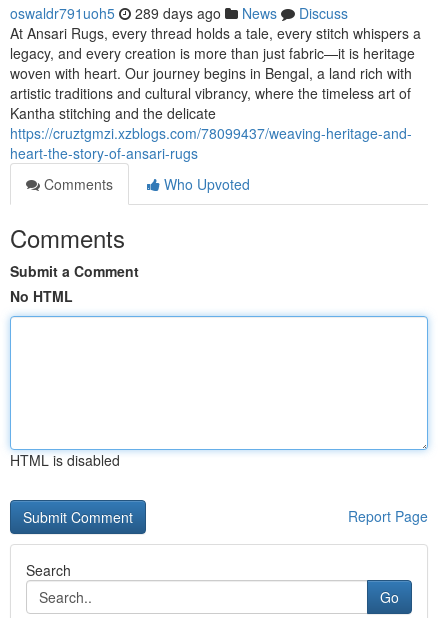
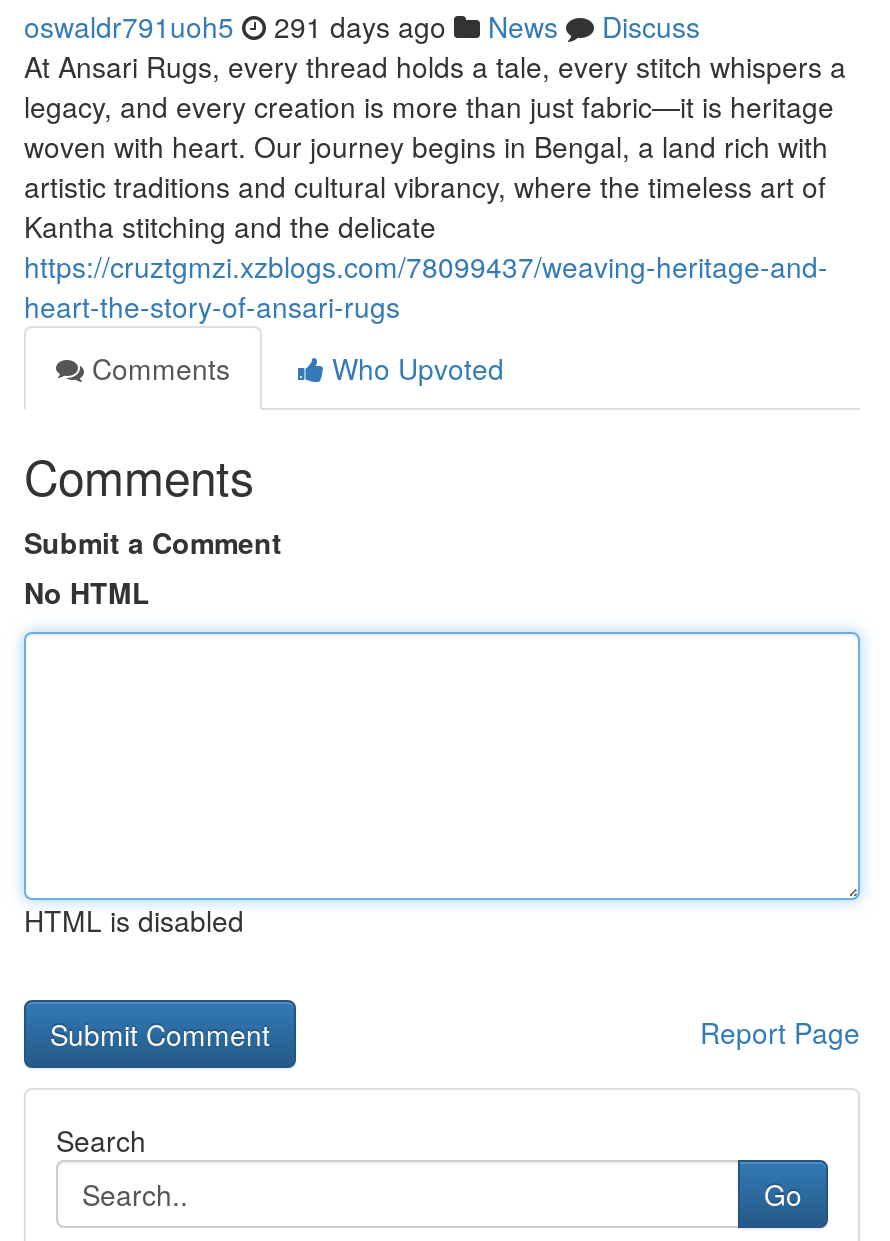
[10,3,348,23] oswaldr791uoh5 289 days ago News Discuss -> [24,6,700,46] oswaldr791uoh5 291 days ago News Discuss

